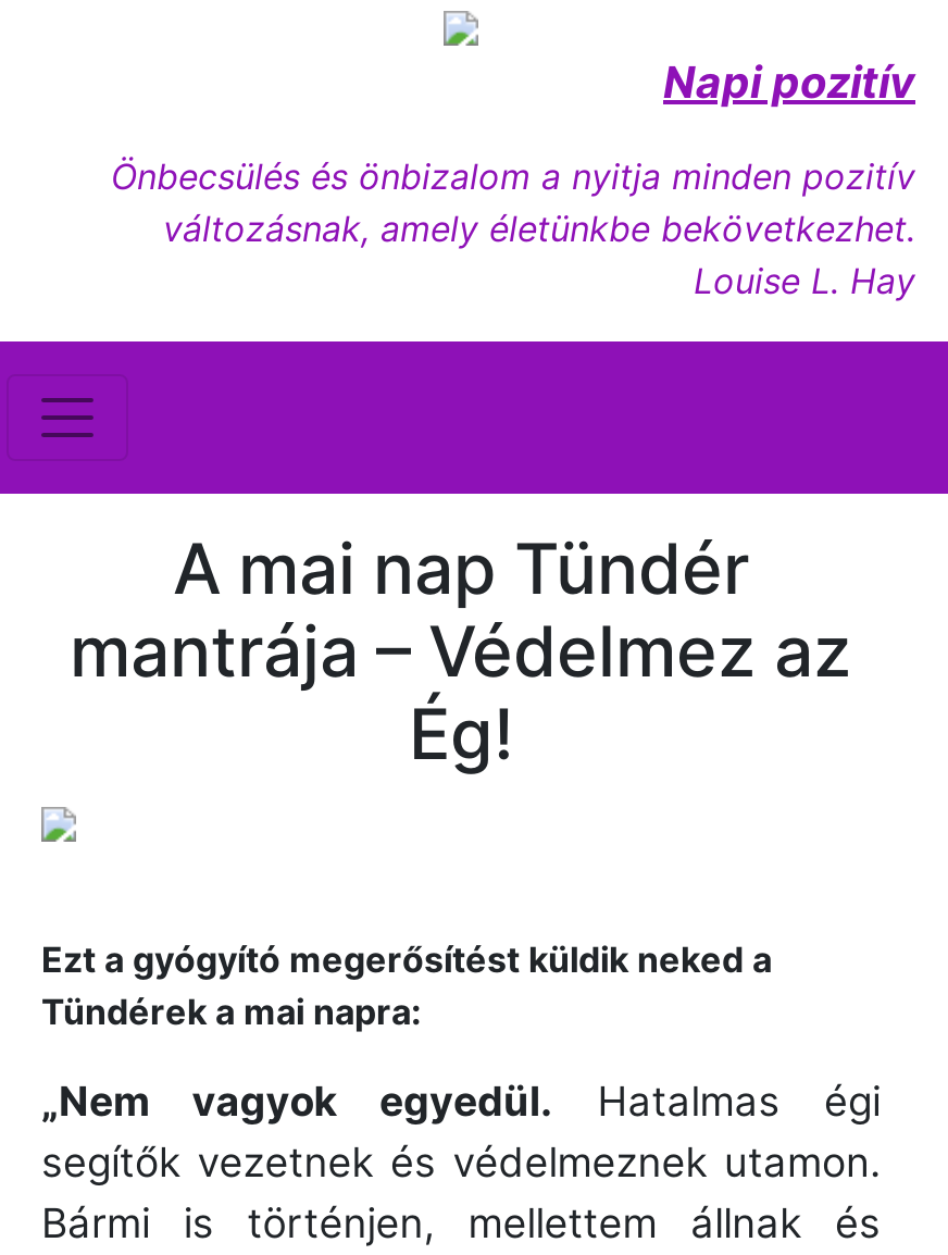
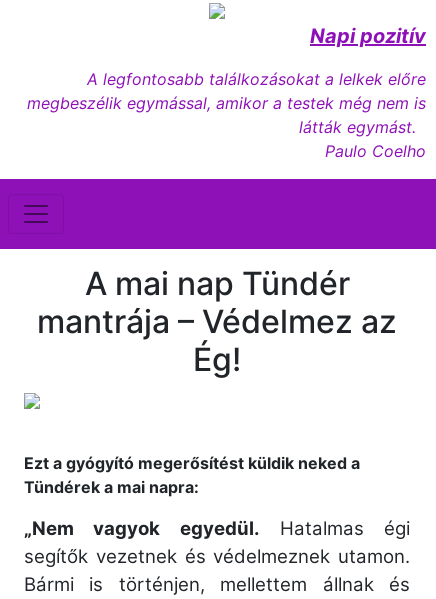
[111,154,915,302] Önbecsülés és önbizalom a nyitja minden pozitív | változásnak, amely életünkbe bekövetkezhet. | Louise L. Hay -> [27,69,426,161] A legfontosabb találkozásokat a lelkek előre | megbeszélik egymással, amikor a testek még nem is | látták egymást. | Paulo Coelho

